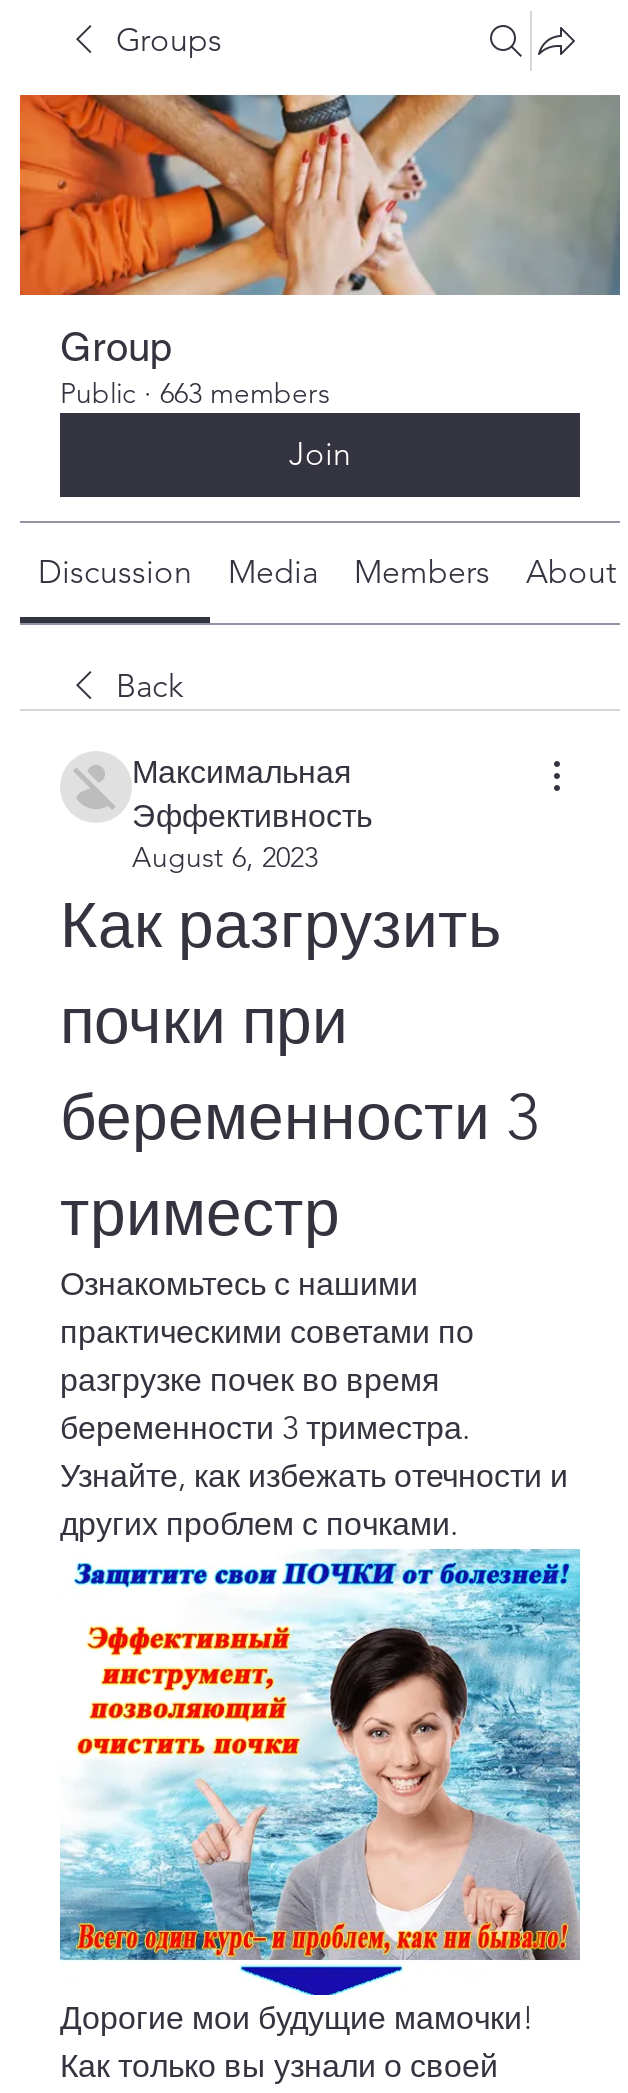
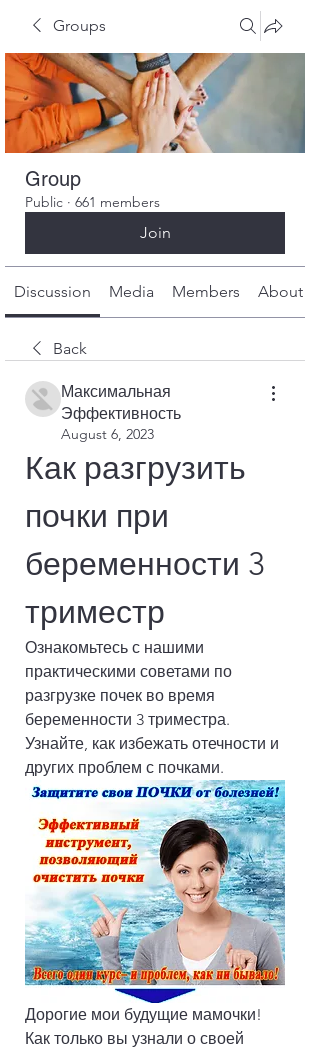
[60,374,330,410] Public · 663 members -> [25,193,160,211] Public · 661 members

